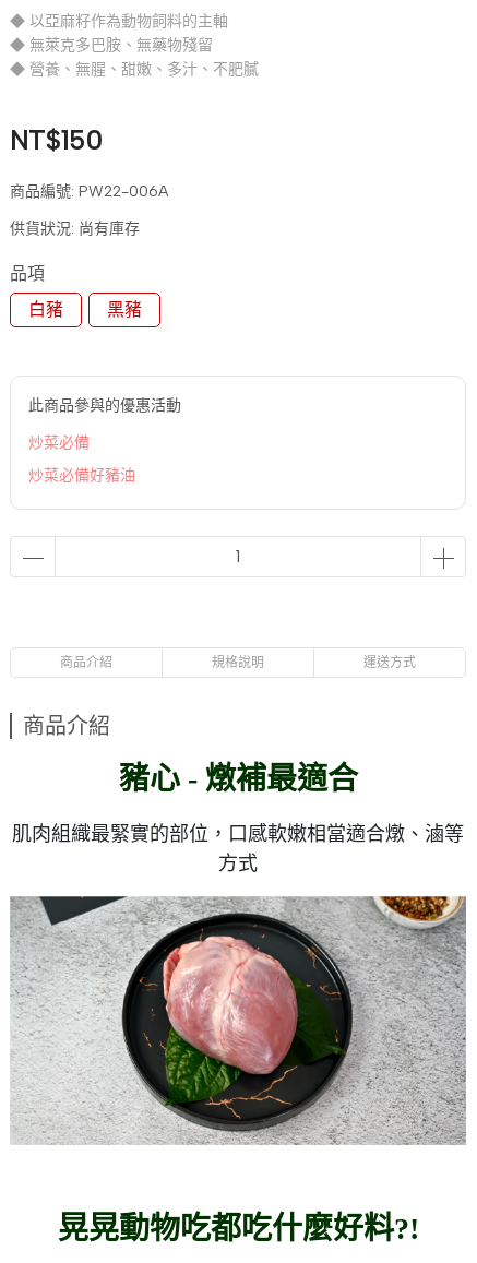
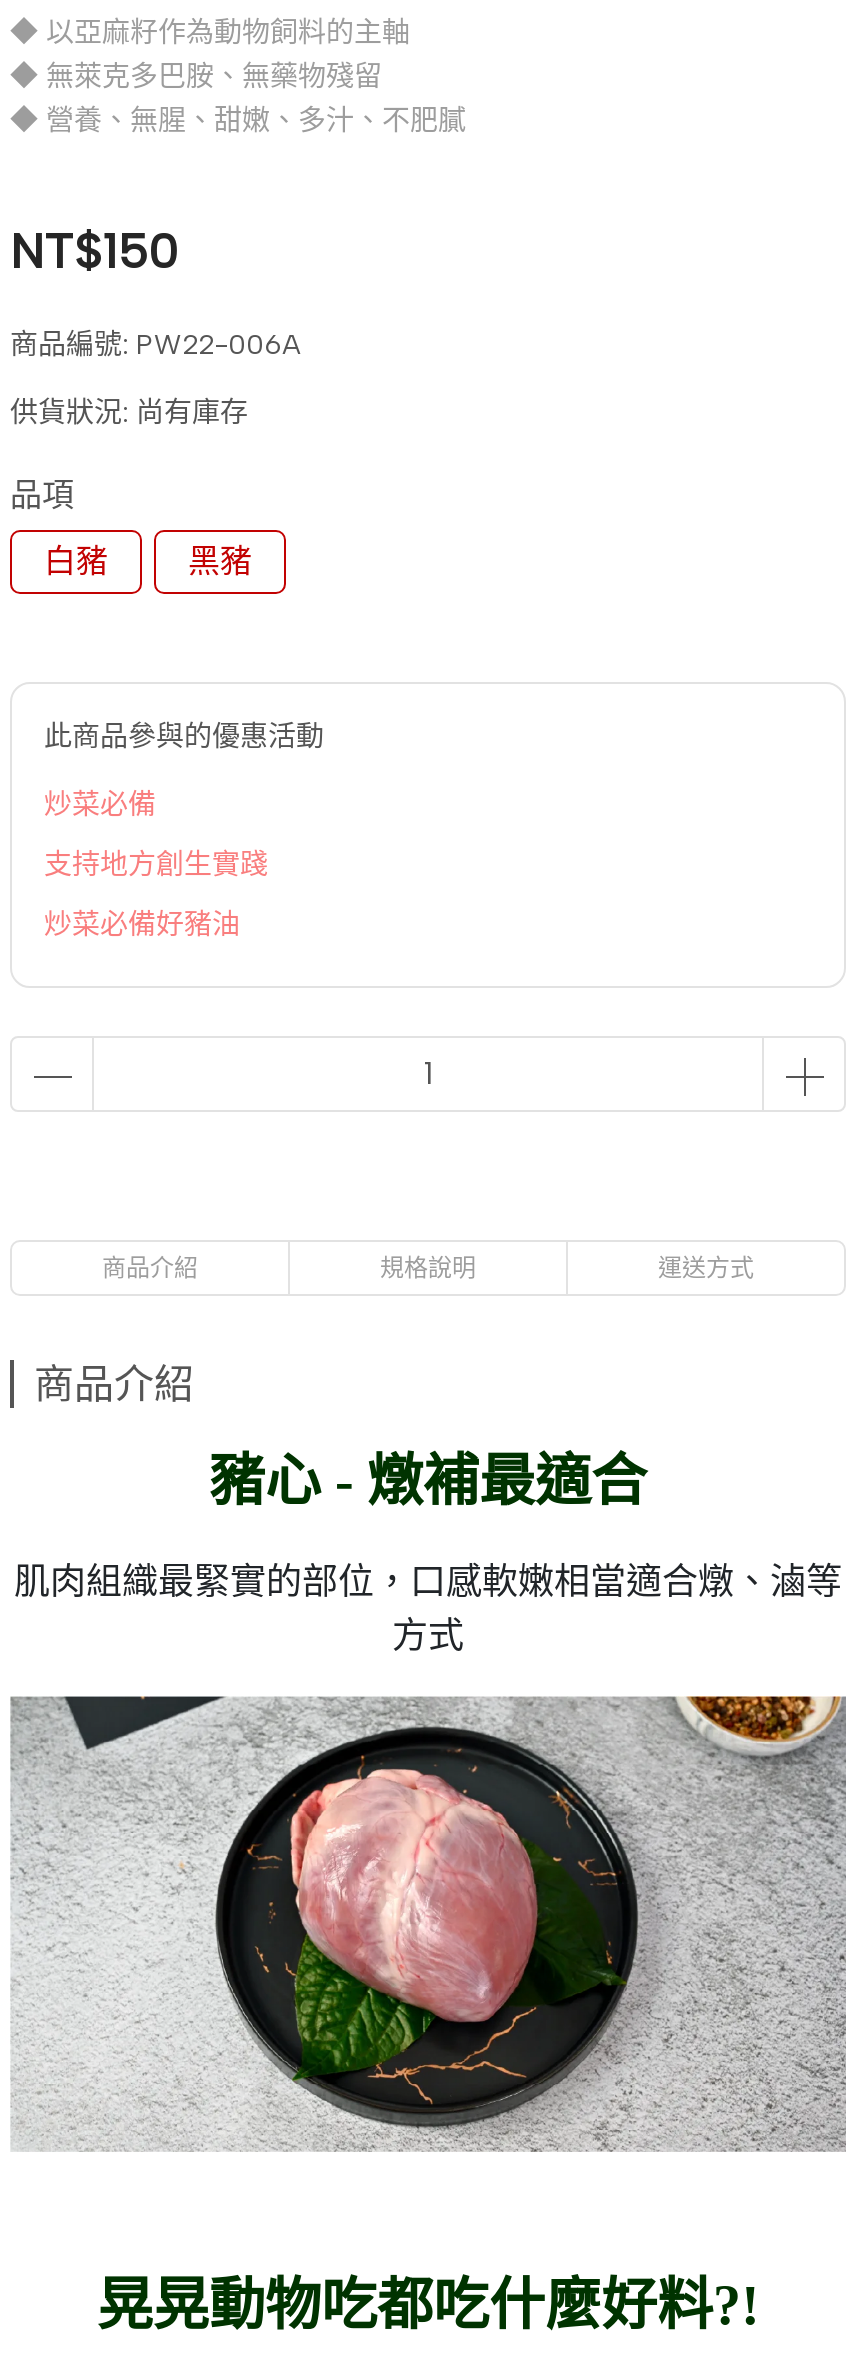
none -> [44,849,268,883] 支持地方創生實踐

